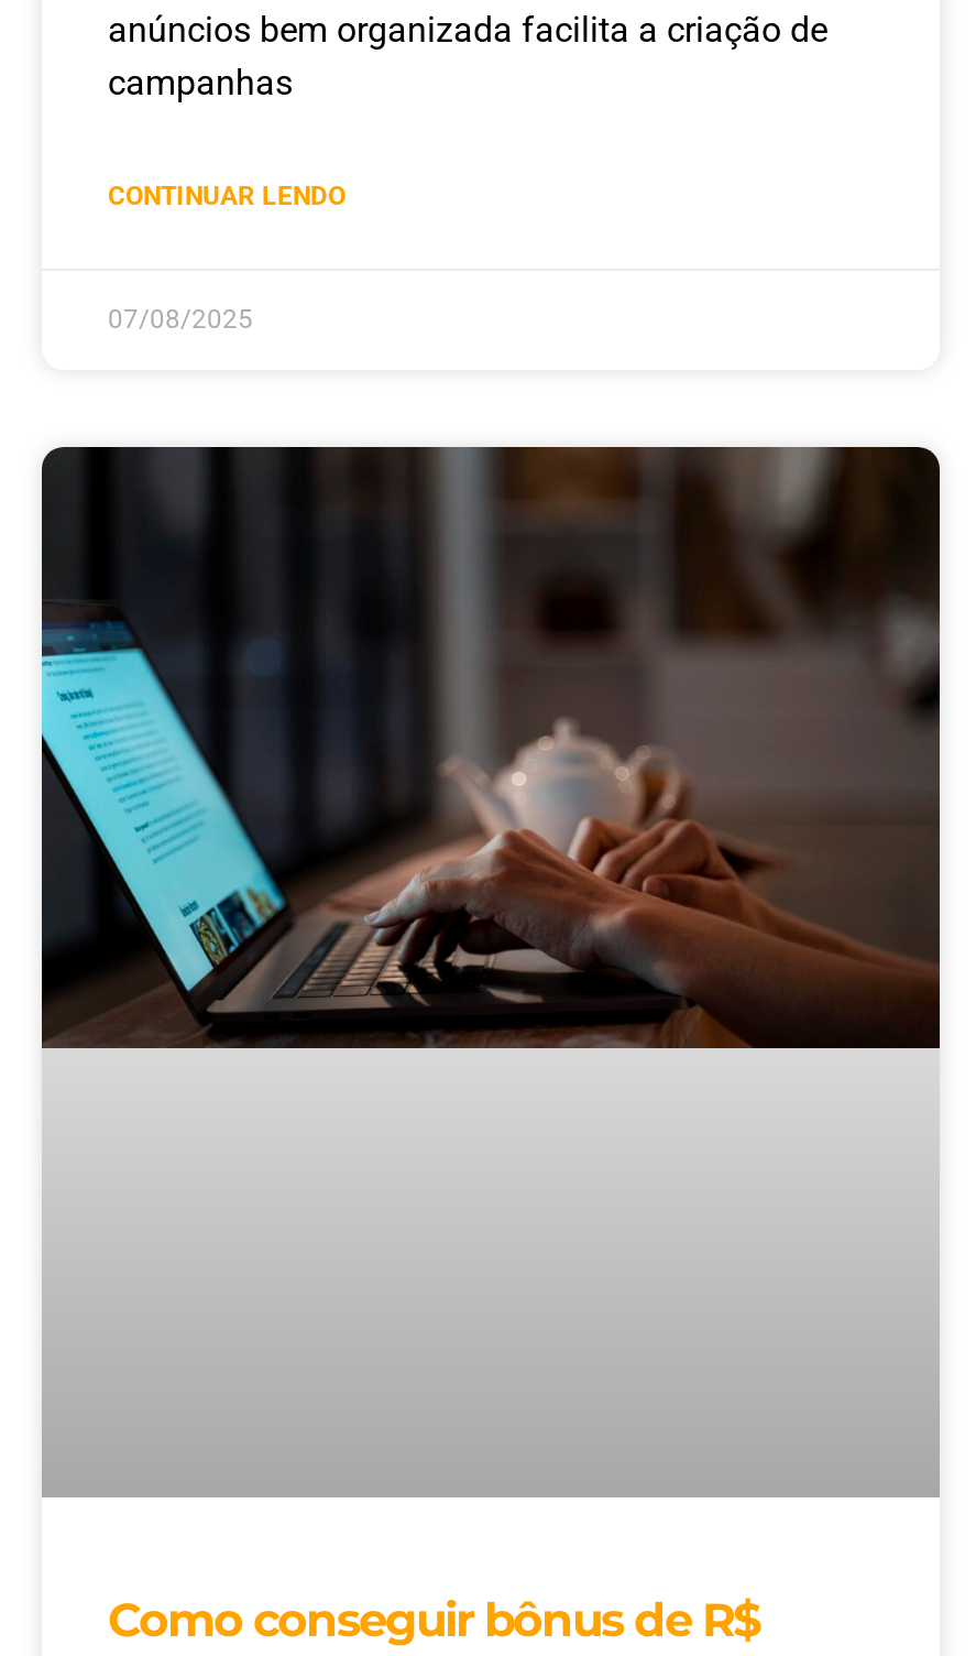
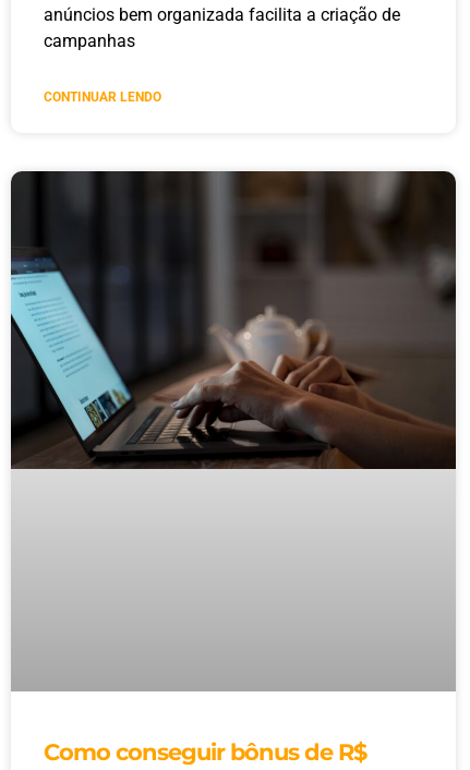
[108,304,253,335] 07/08/2025 -> none
moved [44,650,277,943] -> [13,270,128,418]: [image]

